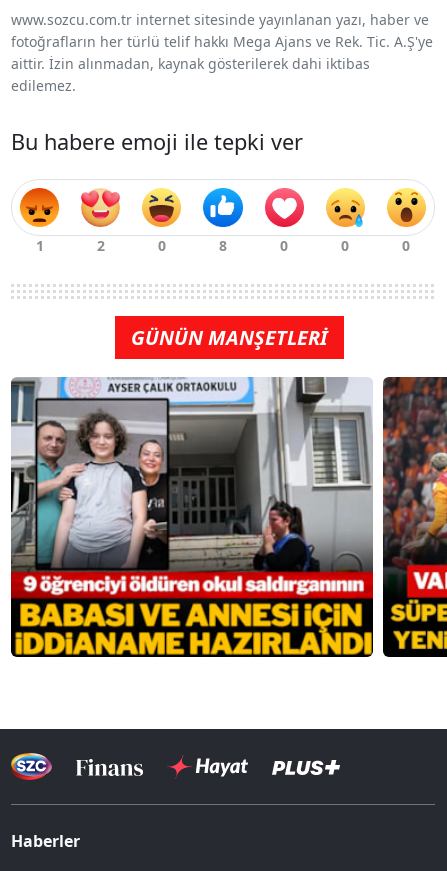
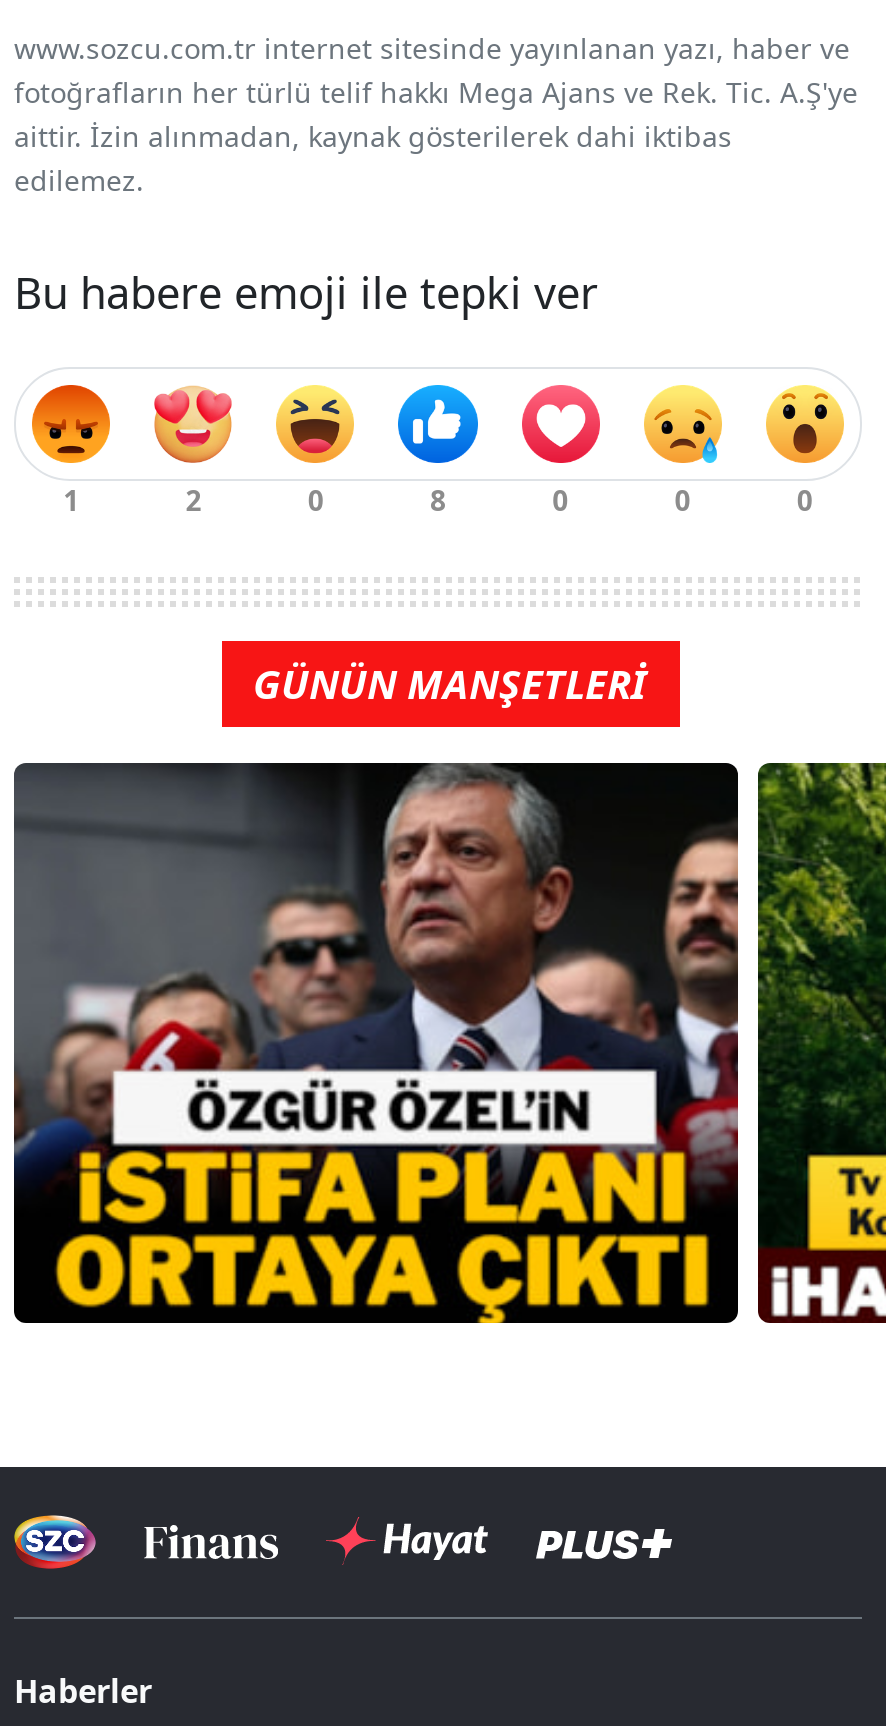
[10,376,374,658] [image] -> [12,760,740,1326] [image]
[382,376,444,658] [image] -> [756,760,880,1326] [image]

